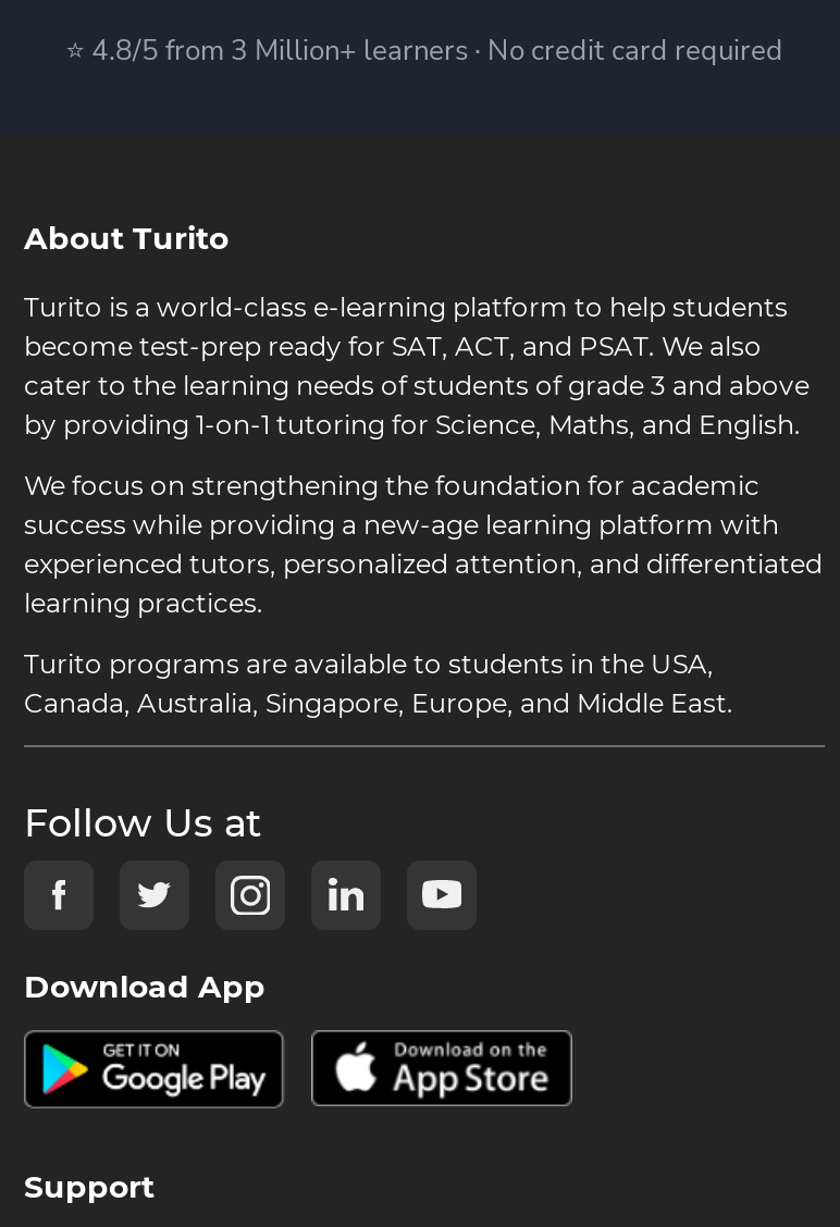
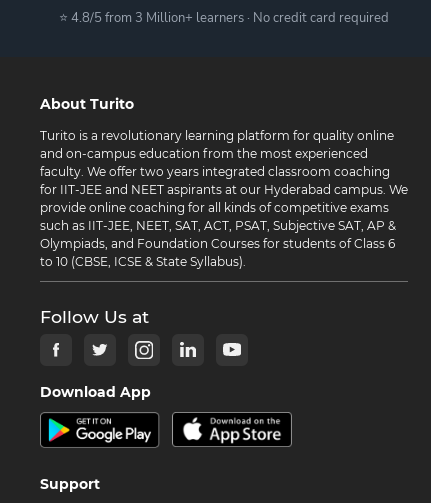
[24,290,823,718] Turito is a world-class e-learning platform to help students | become test-prep ready for SAT, ACT, and PSAT. We also | cater to the learning needs of students of grade 3 and above | by providing 1-on-1 tutoring for Science, Maths, and English. | We focus on strengthening the foundation for academic | success while providing a new-age learning platform with | experienced tutors, personalized attention, and differentiated | learning practices. | Turito programs are available to students in the USA, | Canada, Australia, Singapore, Europe, and Middle East. -> [40,128,408,269] Turito is a revolutionary learning platform for quality online | and on-campus education from the most experienced | faculty. We offer two years integrated classroom coaching | for IIT-JEE and NEET aspirants at our Hyderabad campus. We | provide online coaching for all kinds of competitive exams | such as IIT-JEE, NEET, SAT, ACT, PSAT, Subjective SAT, AP & | Olympiads, and Foundation Courses for students of Class 6 | to 10 (CBSE, ICSE & State Syllabus).

